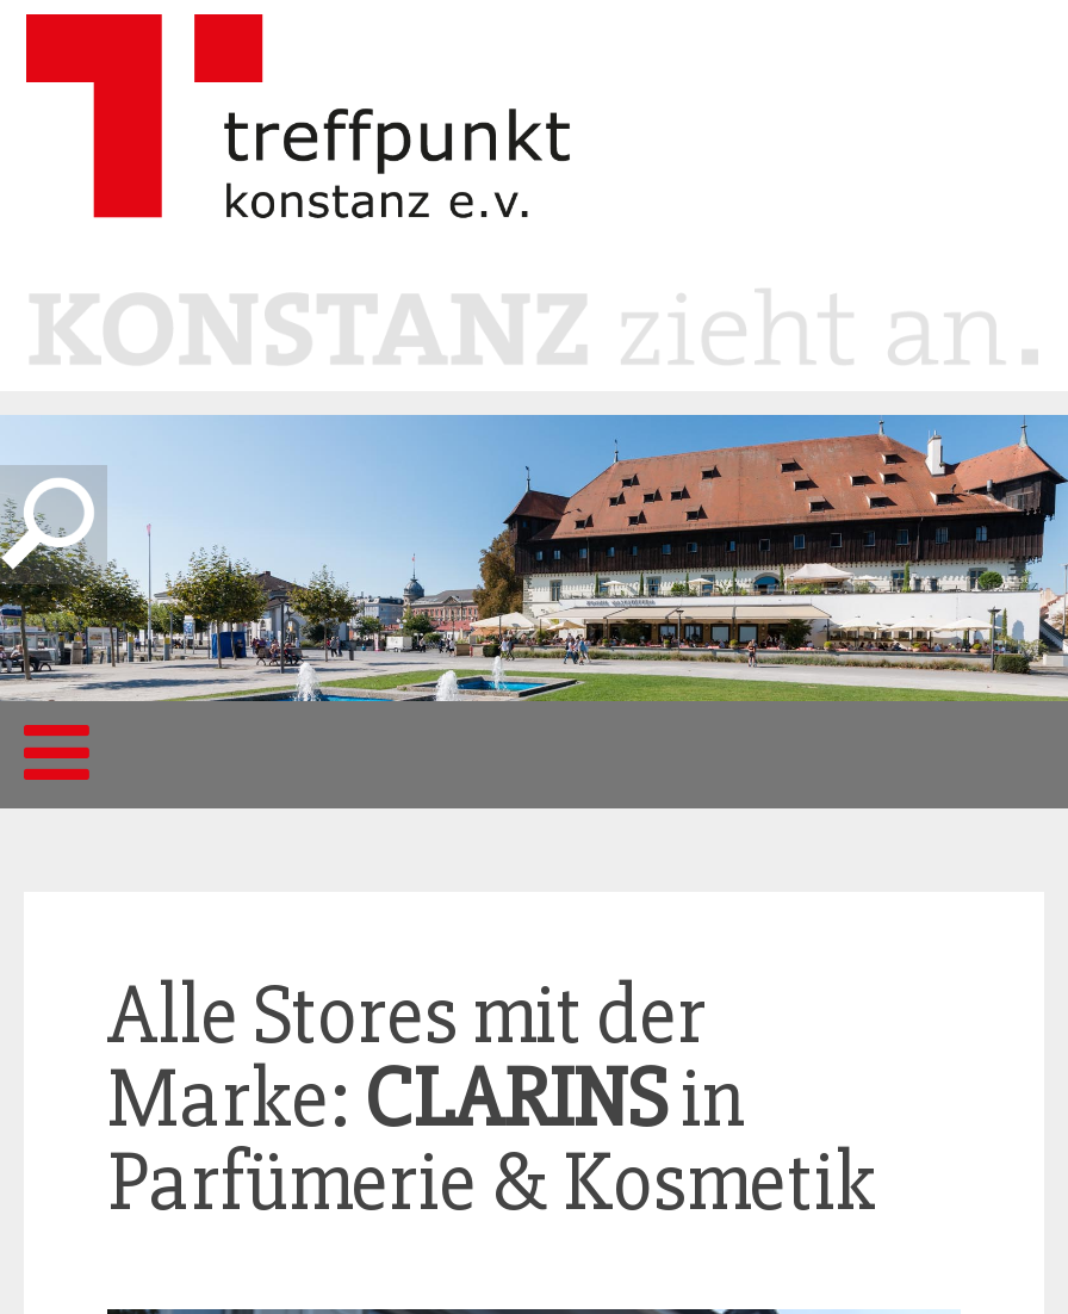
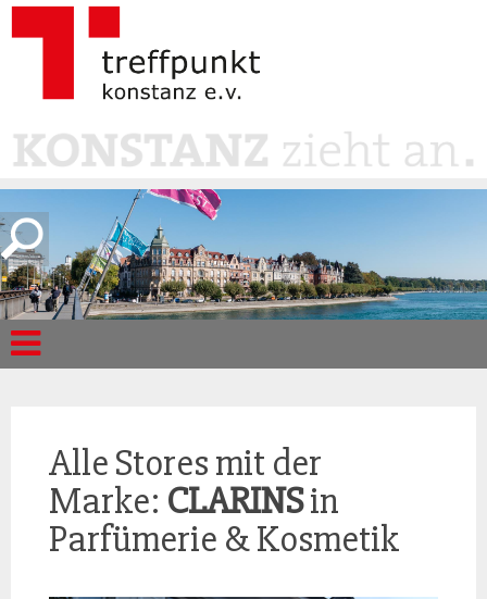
[7,413,1061,704] [image] -> [3,188,484,321] [image]

